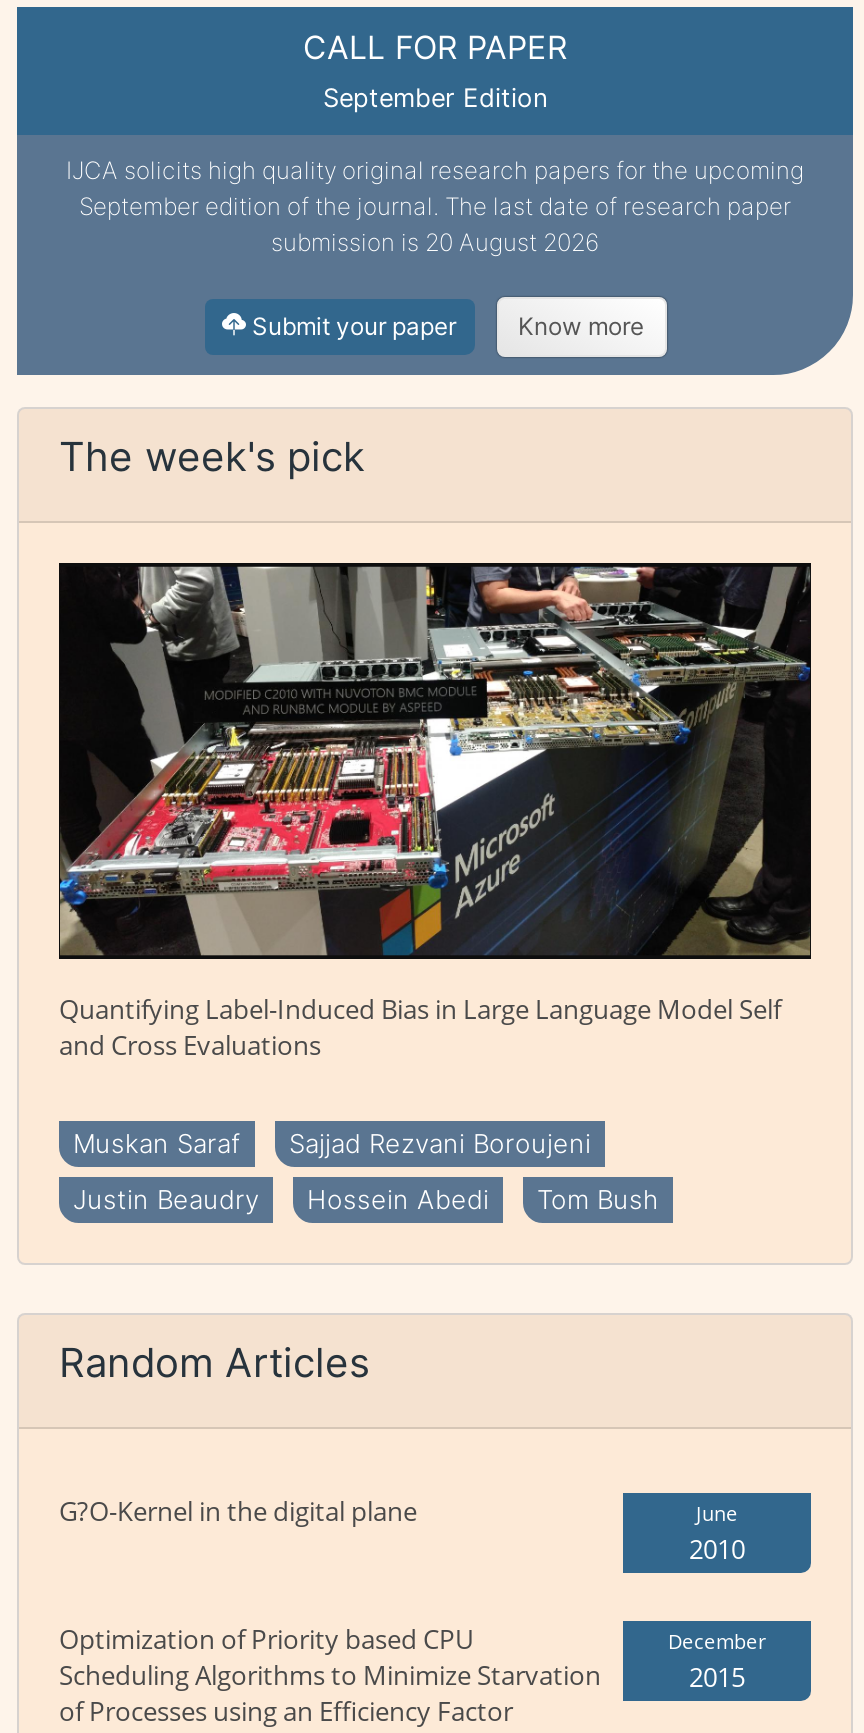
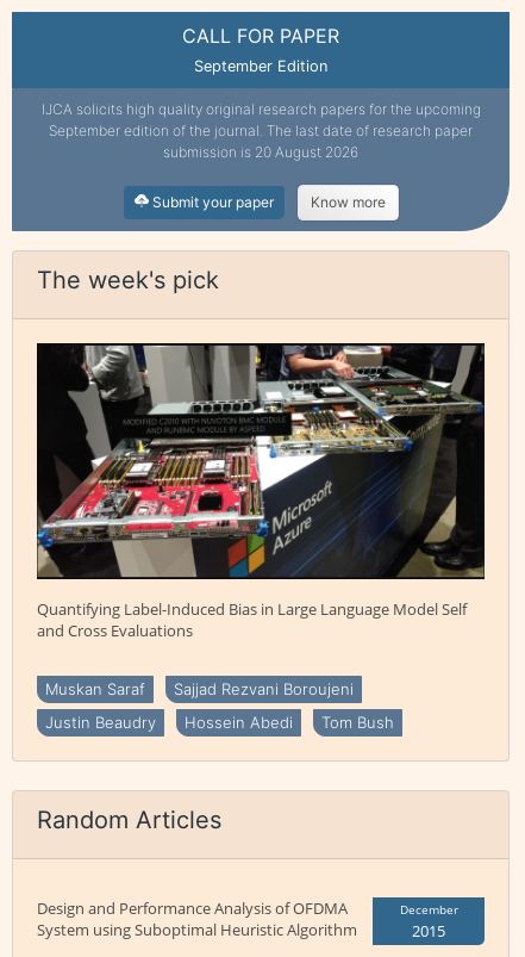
[59,1493,745,1729] G?O-Kernel in the digital plane | June | 2010 | Optimization of Priority based CPU | Scheduling Algorithms to Minimize Starvation | of Processes using an Efficiency Factor -> [37,898,357,941] Design and Performance Analysis of OFDMA | System using Suboptimal Heuristic Algorithm

